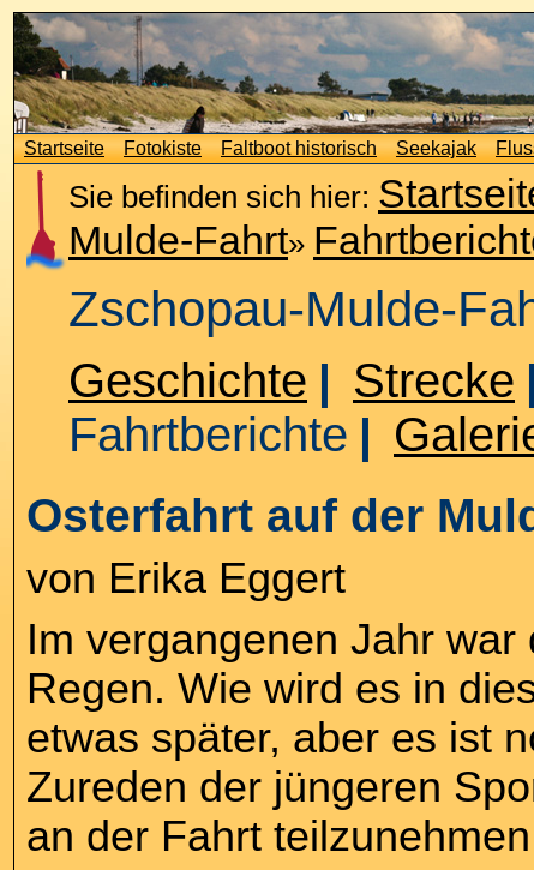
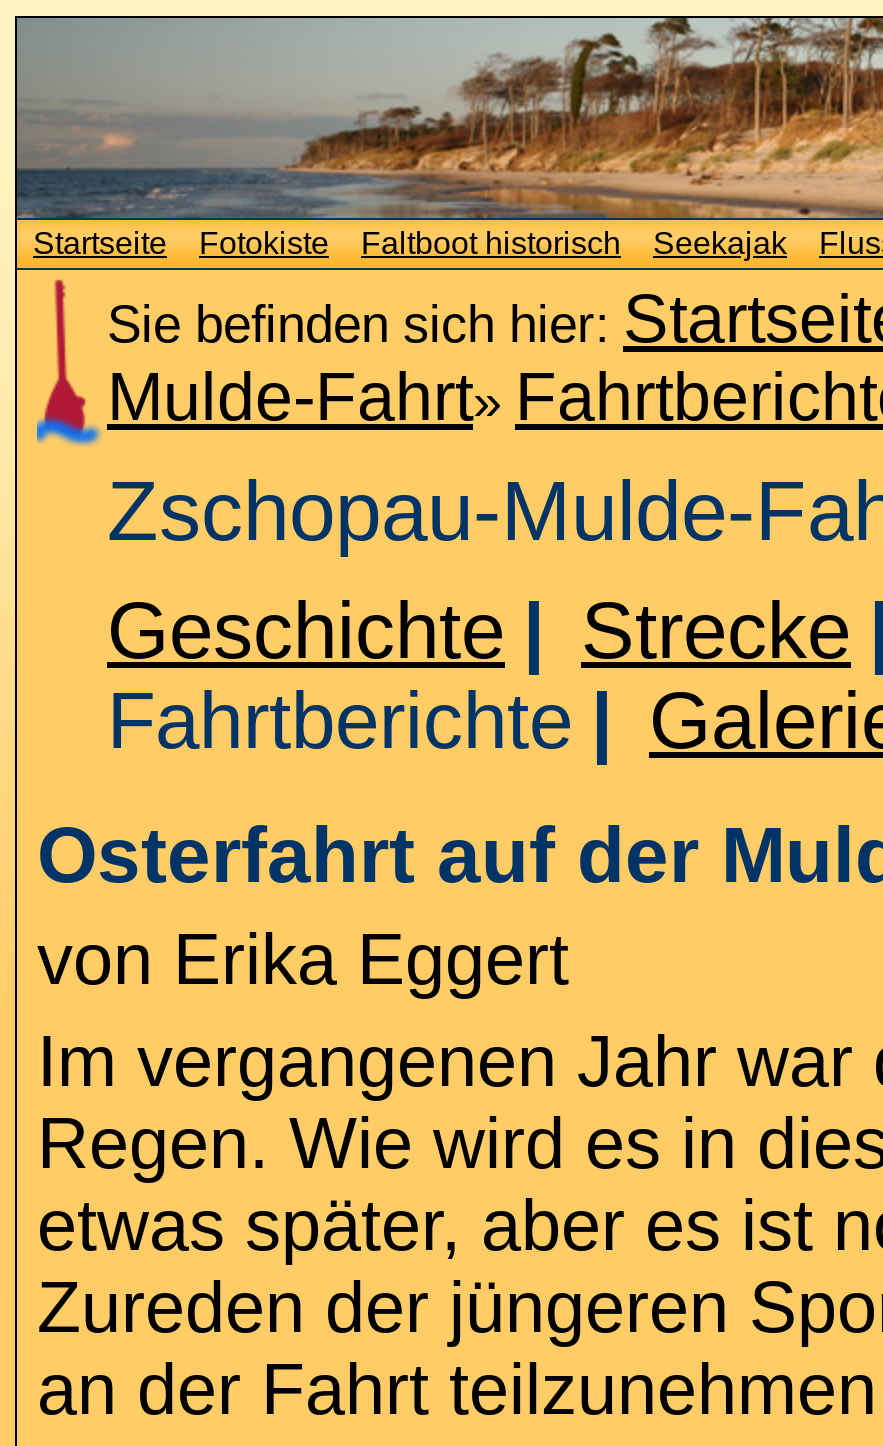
[13,12,530,134] [image] -> [15,16,877,220] [image]

